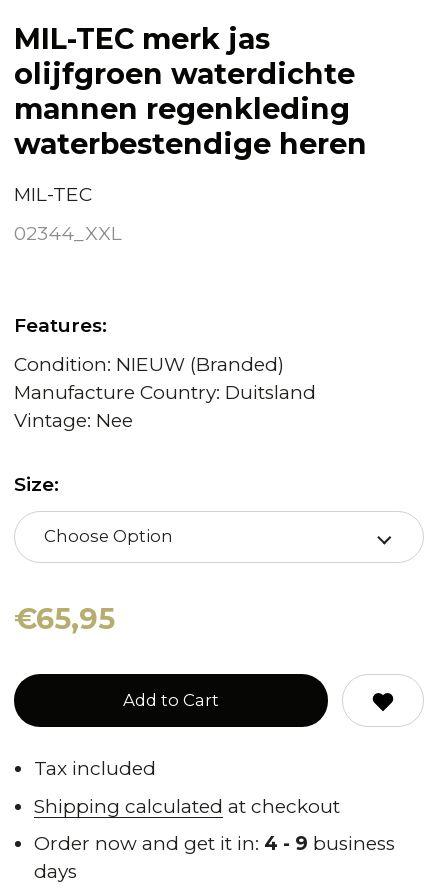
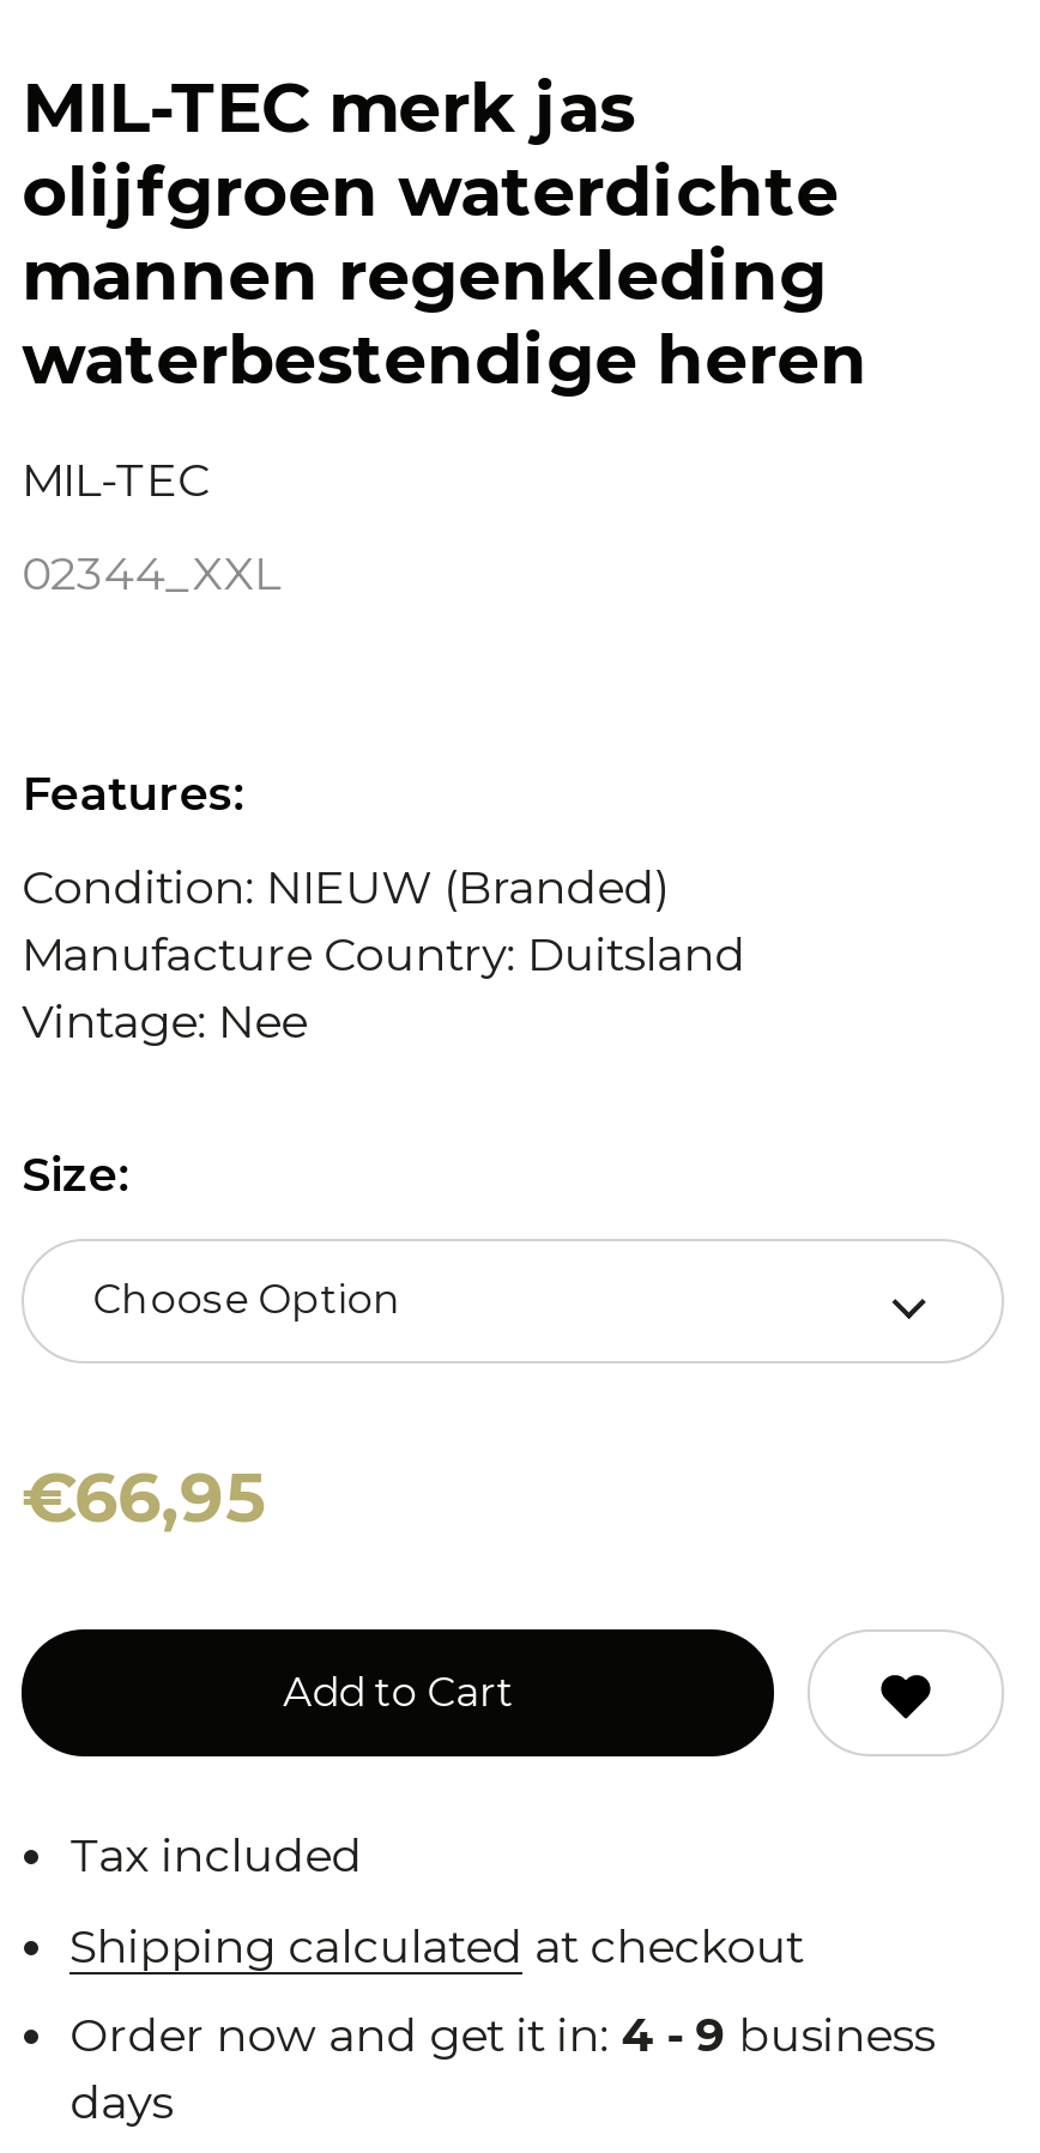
[14,601,115,636] €65,95 -> [22,1455,266,1539] €66,95

